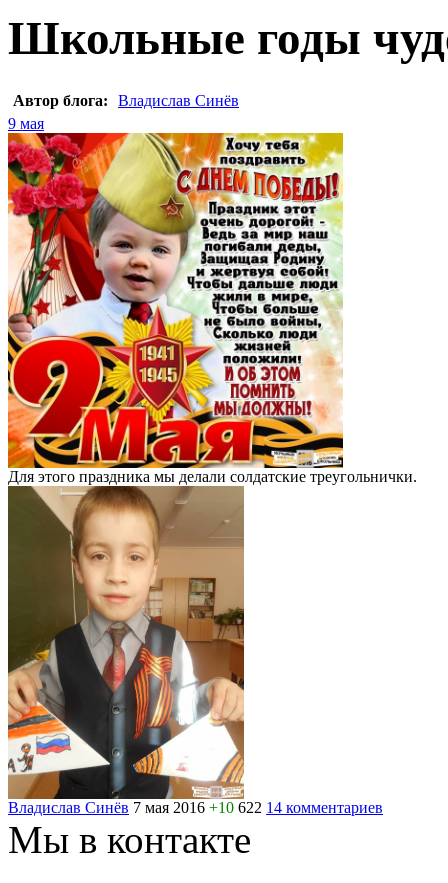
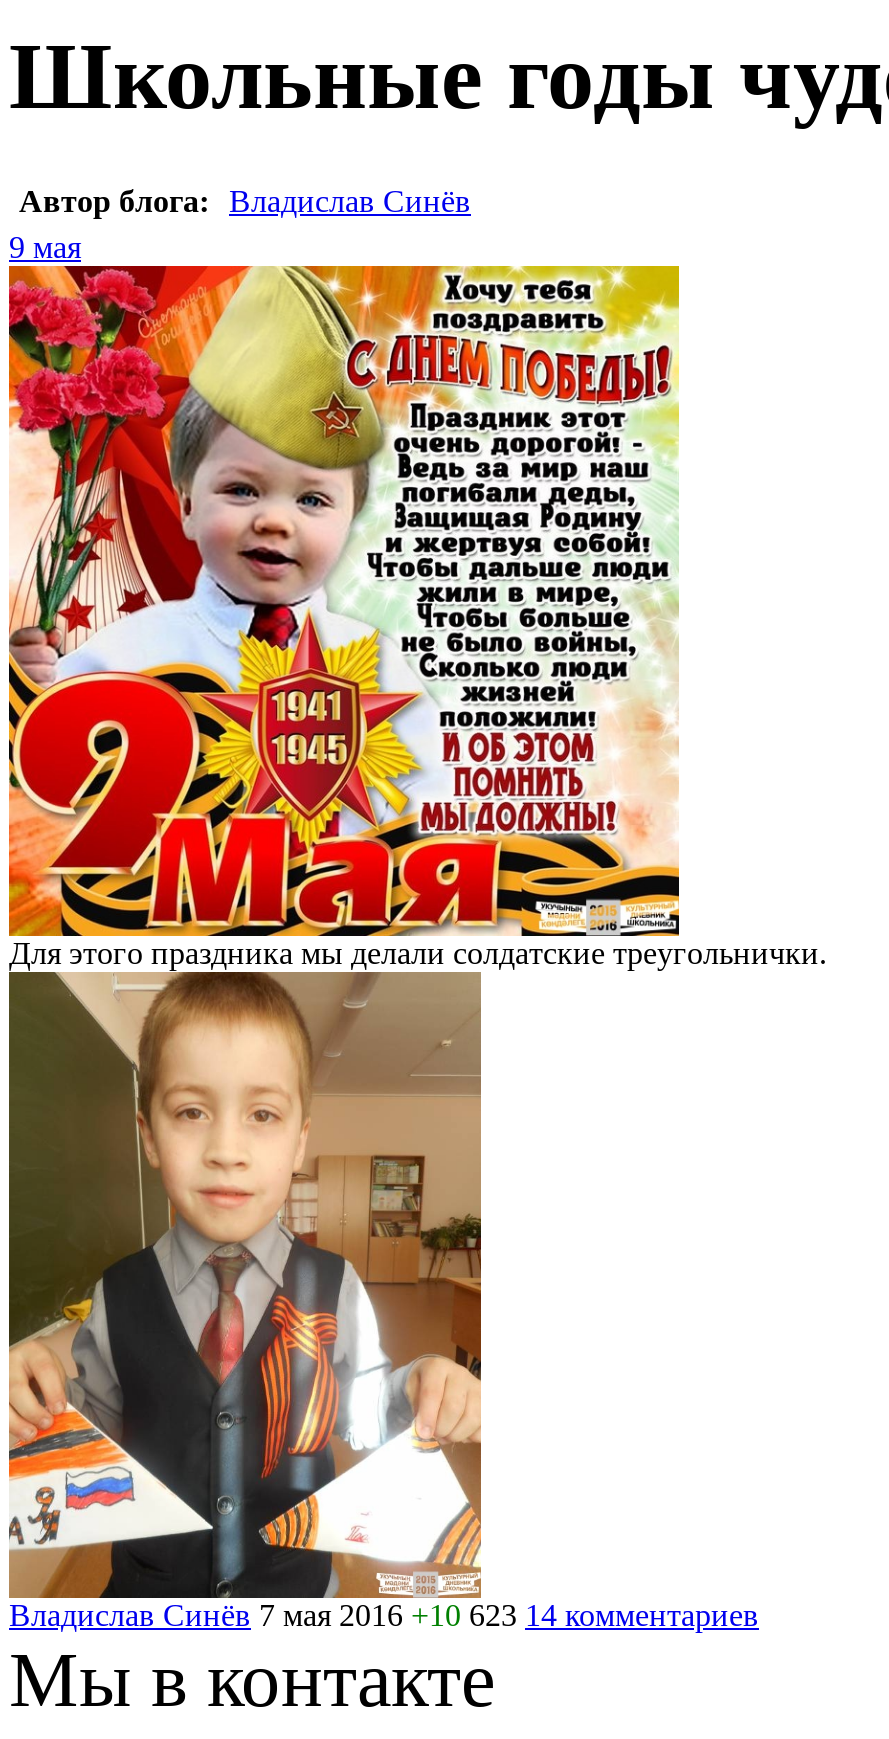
[8,798,383,815] Владислав Синёв 7 мая 2016 +10 622 14 комментариев -> [9,1597,759,1631] Владислав Синёв 7 мая 2016 +10 623 14 комментариев

